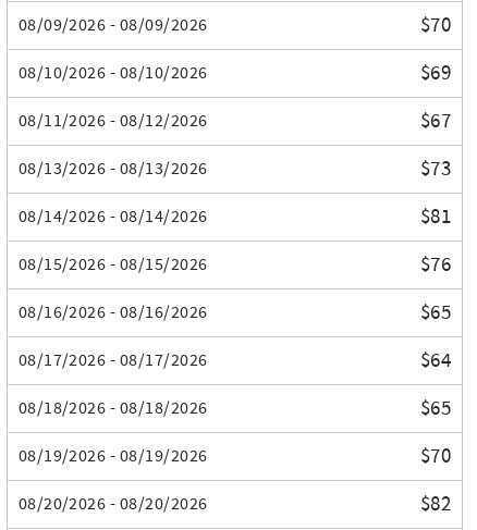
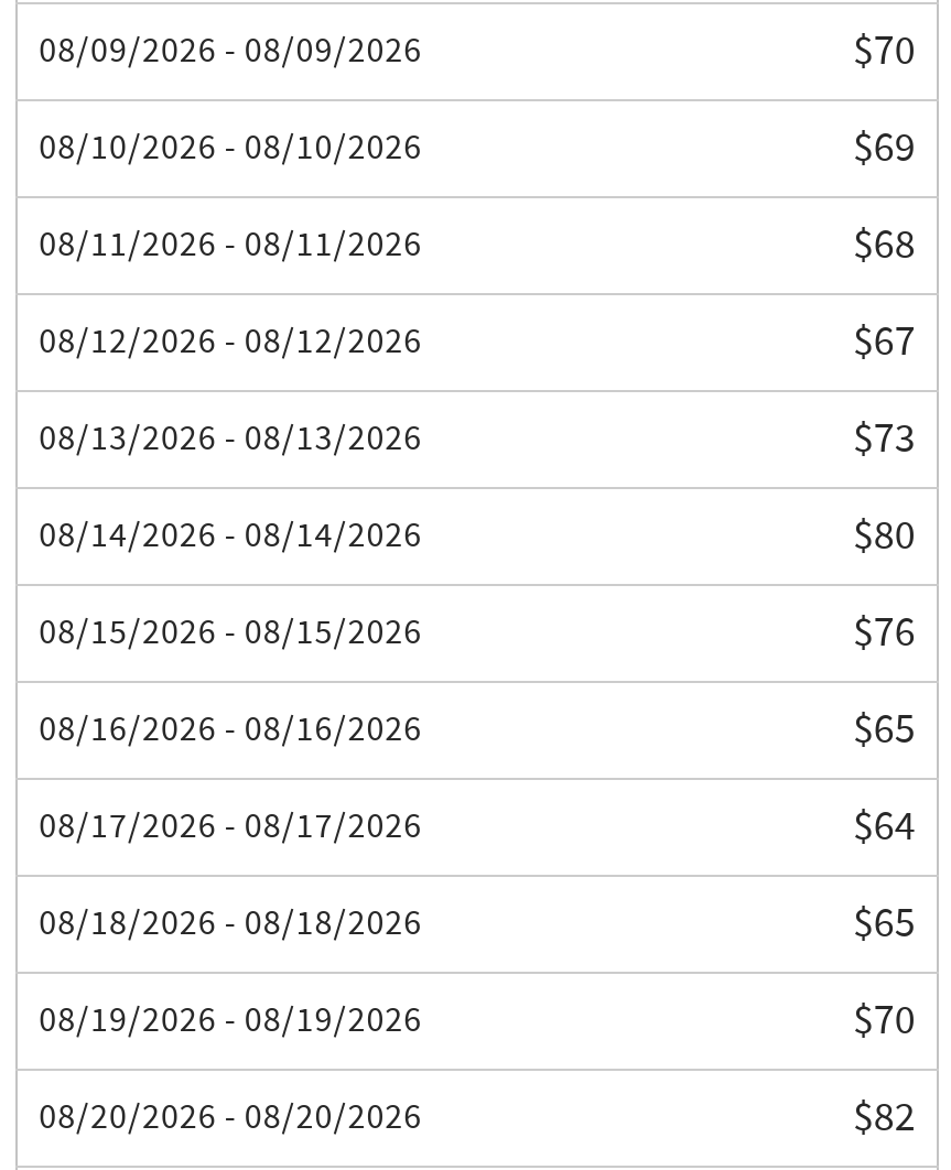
[18,110,208,132] 08/11/2026 - 08/12/2026 -> [39,218,916,364] 08/11/2026 - 08/11/2026 | $68 | 08/12/2026 - 08/12/2026
[420,204,451,231] $81 -> [853,509,916,564] $80

